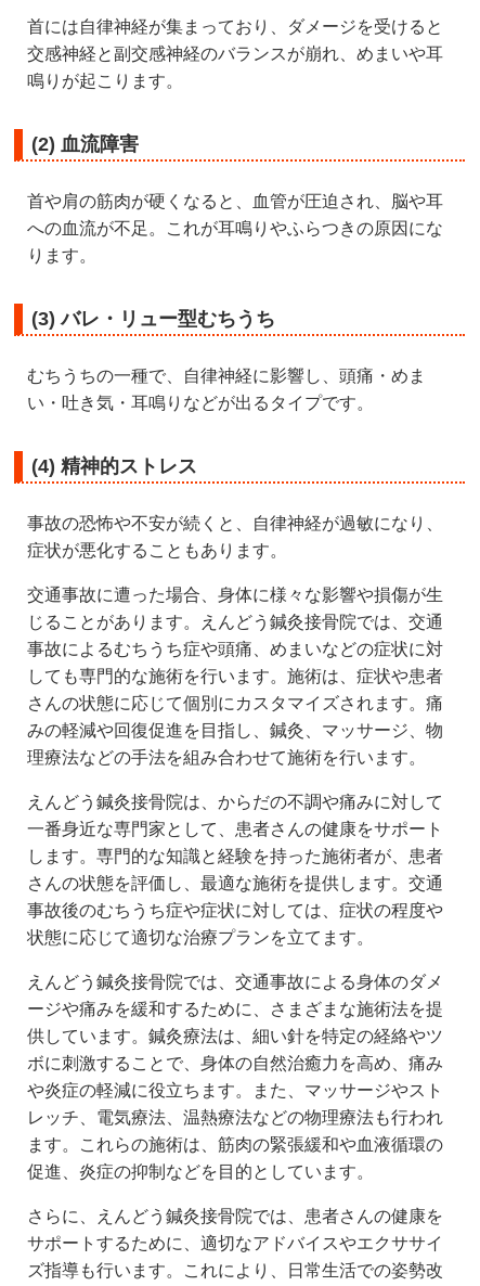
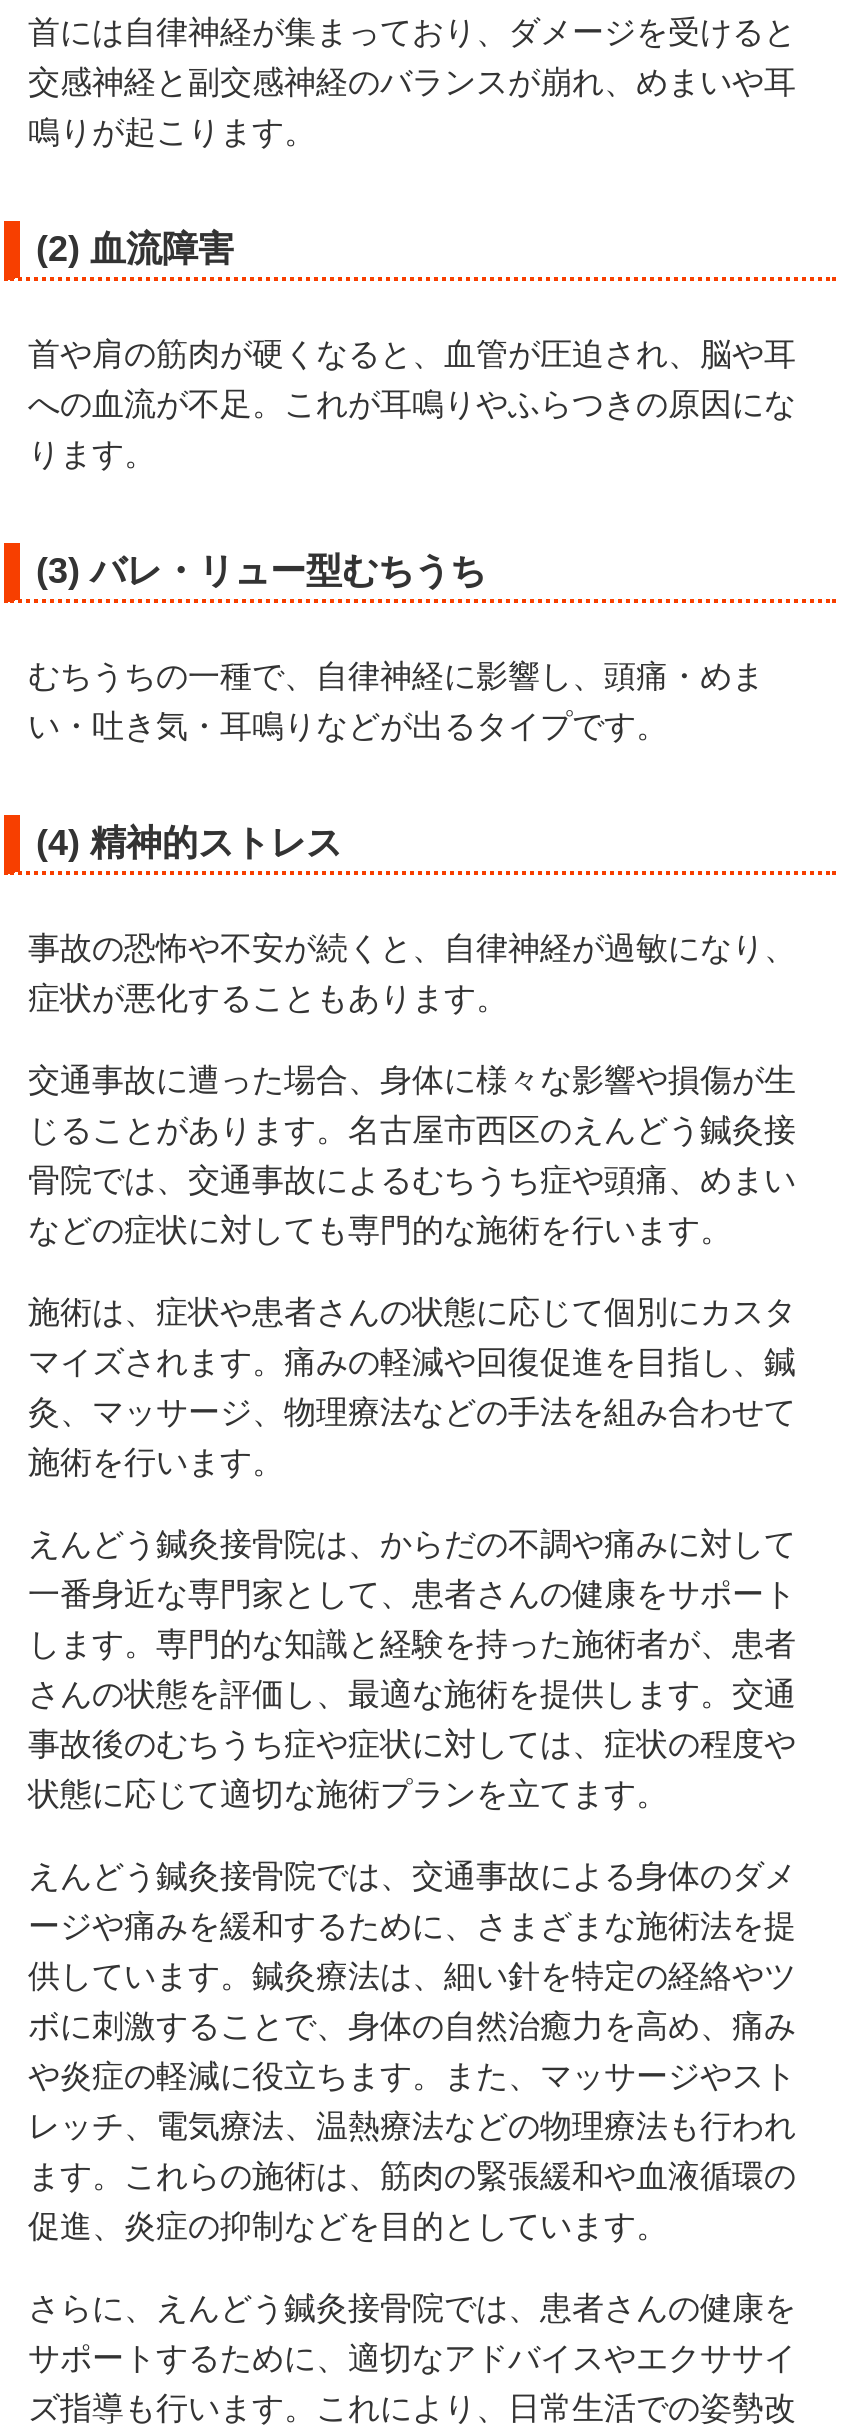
[27,613,443,767] じることがあります。えんどう鍼灸接骨院では、交通 | 事故によるむちうち症や頭痛、めまいなどの症状に対 | しても専門的な施術を行います。施術は、症状や患者 | さんの状態に応じて個別にカスタマイズされます。痛 | みの軽減や回復促進を目指し、鍼灸、マッサージ、物 | 理療法などの手法を組み合わせて施術を行います。 -> [28,1114,796,1480] じることがあります。名古屋市西区のえんどう鍼灸接 | 骨院では、交通事故によるむちうち症や頭痛、めまい | などの症状に対しても専門的な施術を行います。 | 施術は、症状や患者さんの状態に応じて個別にカスタ | マイズされます。痛みの軽減や回復促進を目指し、鍼 | 灸、マッサージ、物理療法などの手法を組み合わせて | 施術を行います。
[27,929,374,947] 状態に応じて適切な治療プランを立てます。 -> [28,1778,668,1812] 状態に応じて適切な施術プランを立てます。

